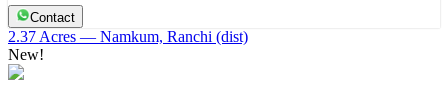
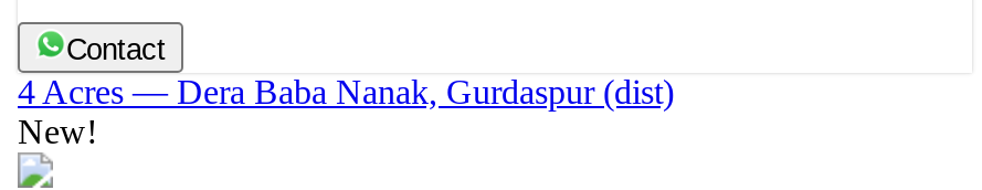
[8,28,248,45] 2.37 Acres— Namkum, Ranchi (dist) -> [18,74,674,111] 4 Acres— Dera Baba Nanak, Gurdaspur (dist)

